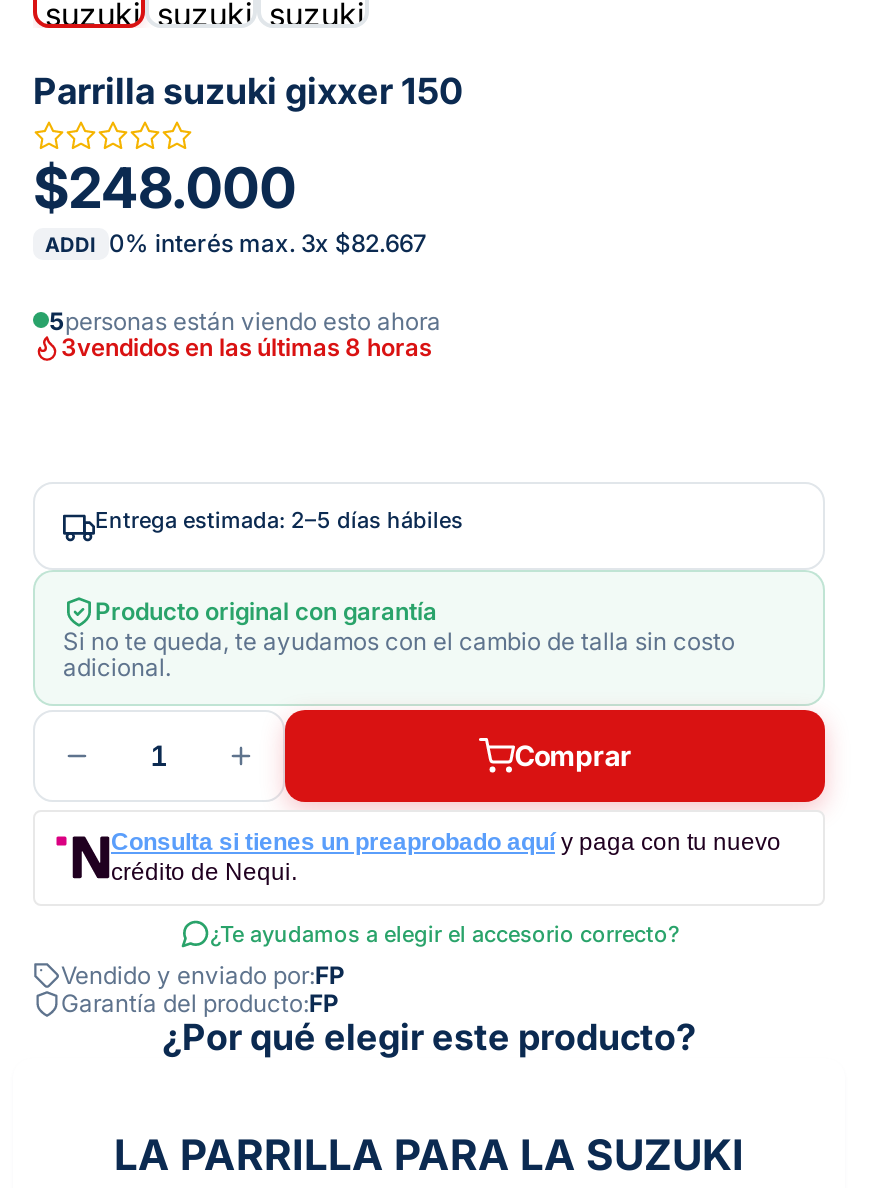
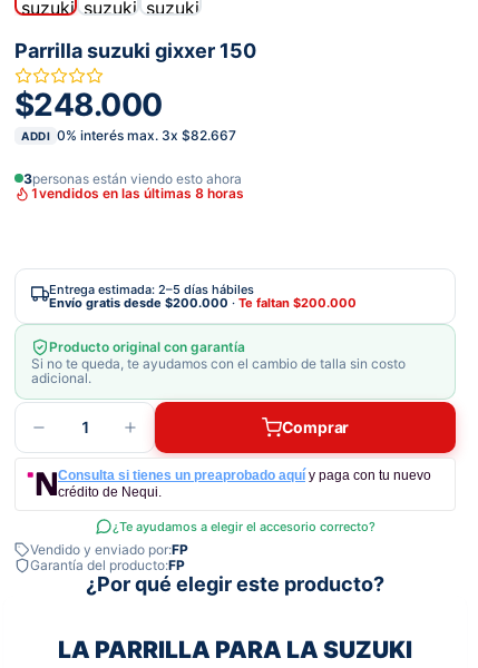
[49,306,441,336] 5personas están viendo esto ahora -> [23,170,242,187] 3personas están viendo esto ahora
[61,333,431,363] 3vendidos en las últimas 8 horas -> [30,185,244,202] 1vendidos en las últimas 8 horas
none -> [49,295,357,310] Envío gratis desde$200.000·Te faltan $200.000

